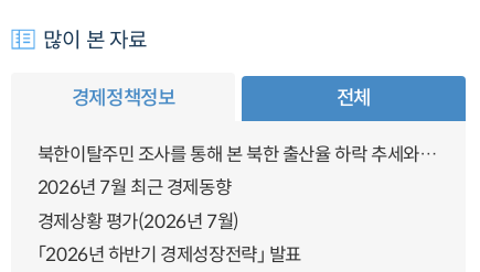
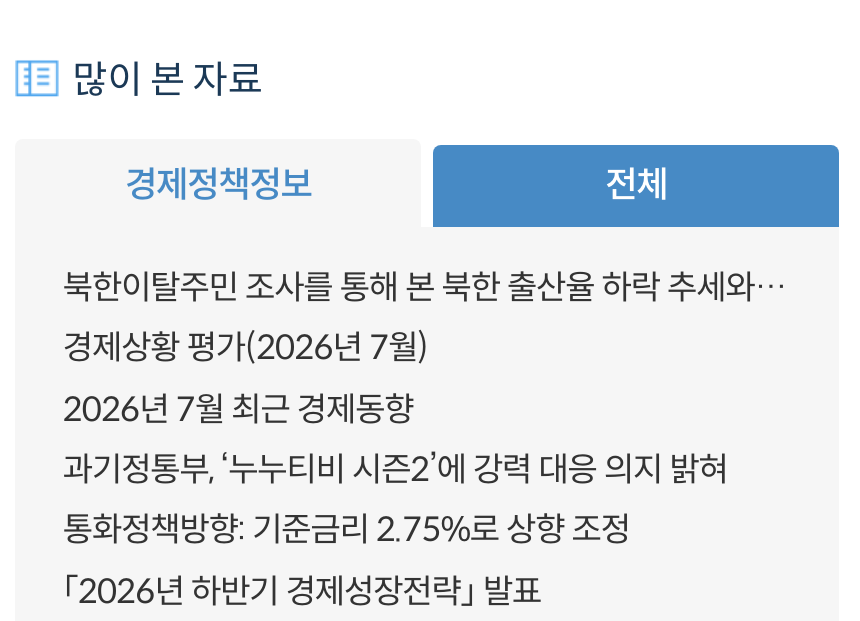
none -> [63,449,728,551] 과기정통부, ‘누누티비 시즌2’에 강력 대응 의지 밝혀 | 통화정책방향: 기준금리 2.75%로 상향 조정
moved [37,210,239,233] -> [63,328,428,370]: 경제상황 평가(2026년 7월)

